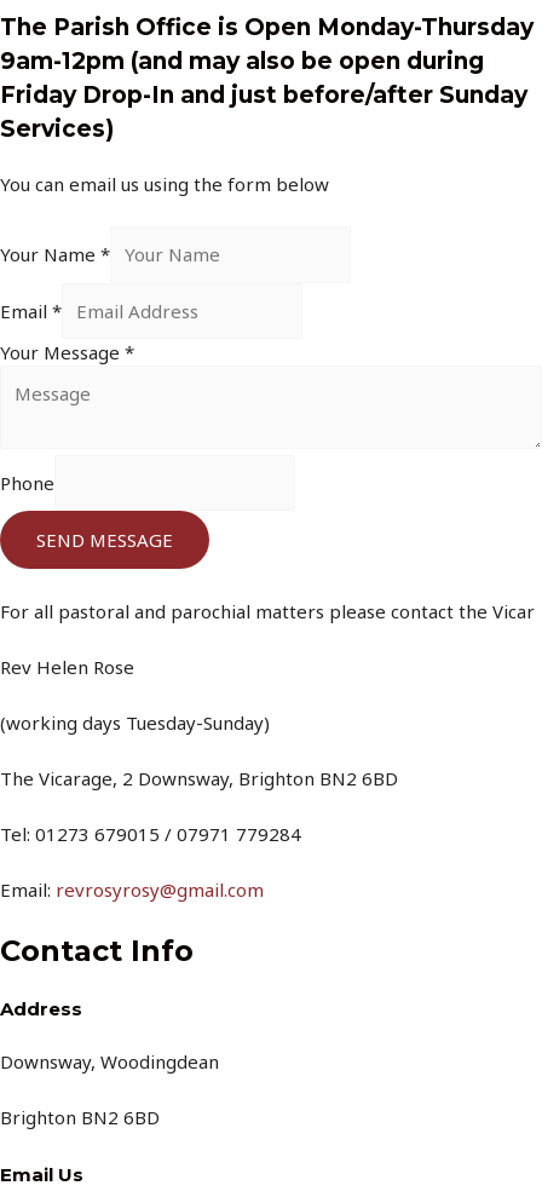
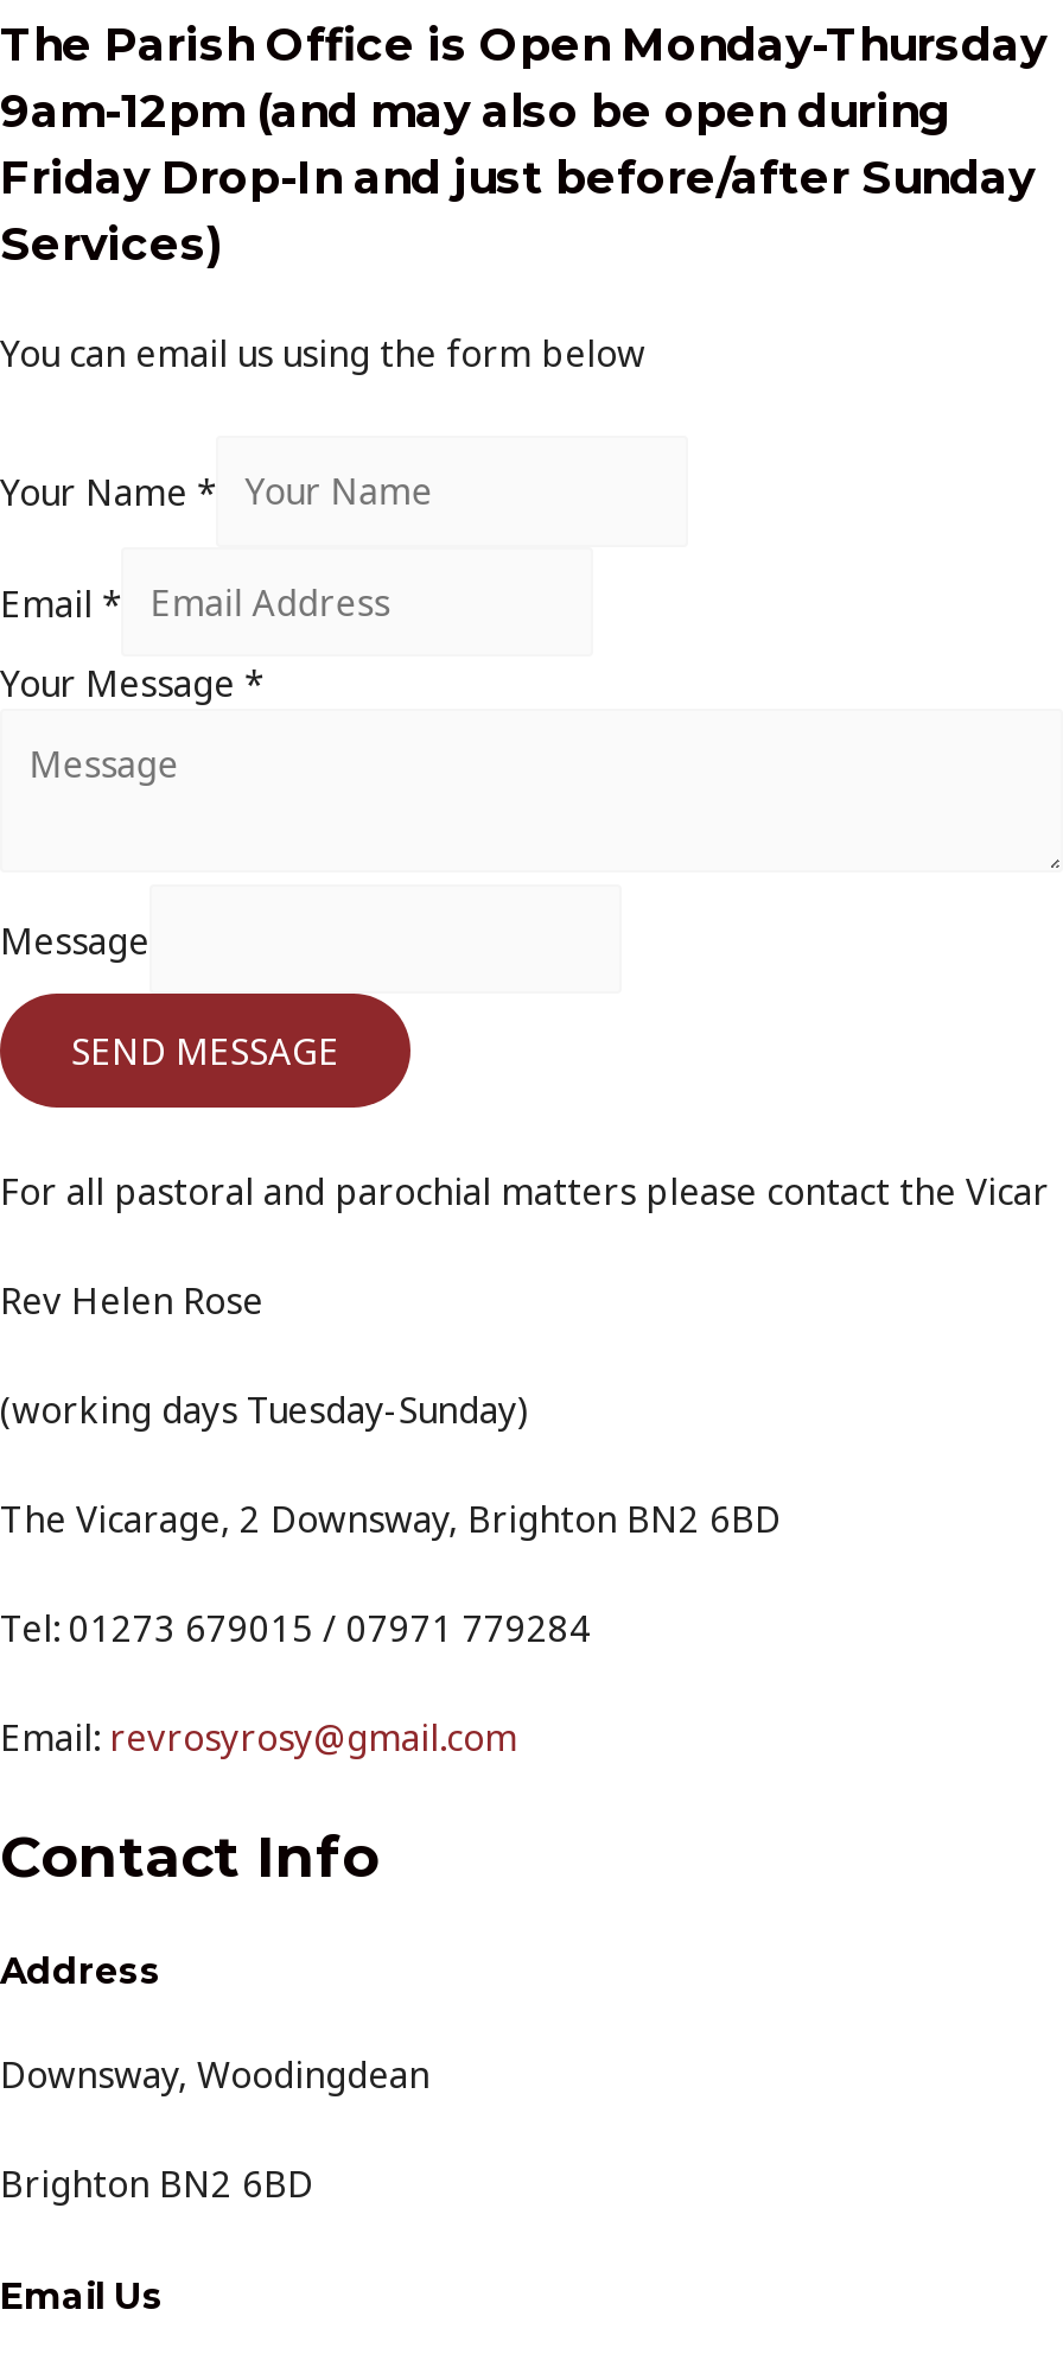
[0,471,54,495] Phone -> [0,915,149,962] Message

